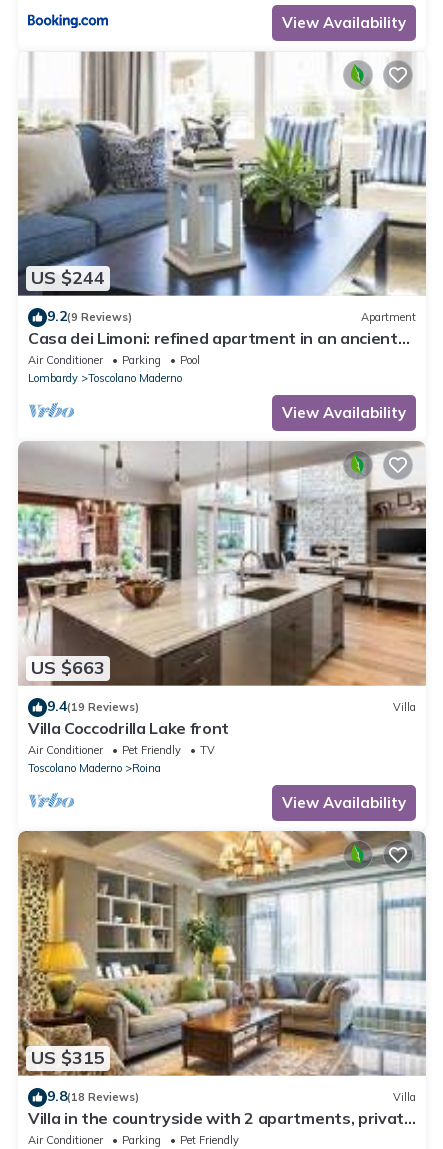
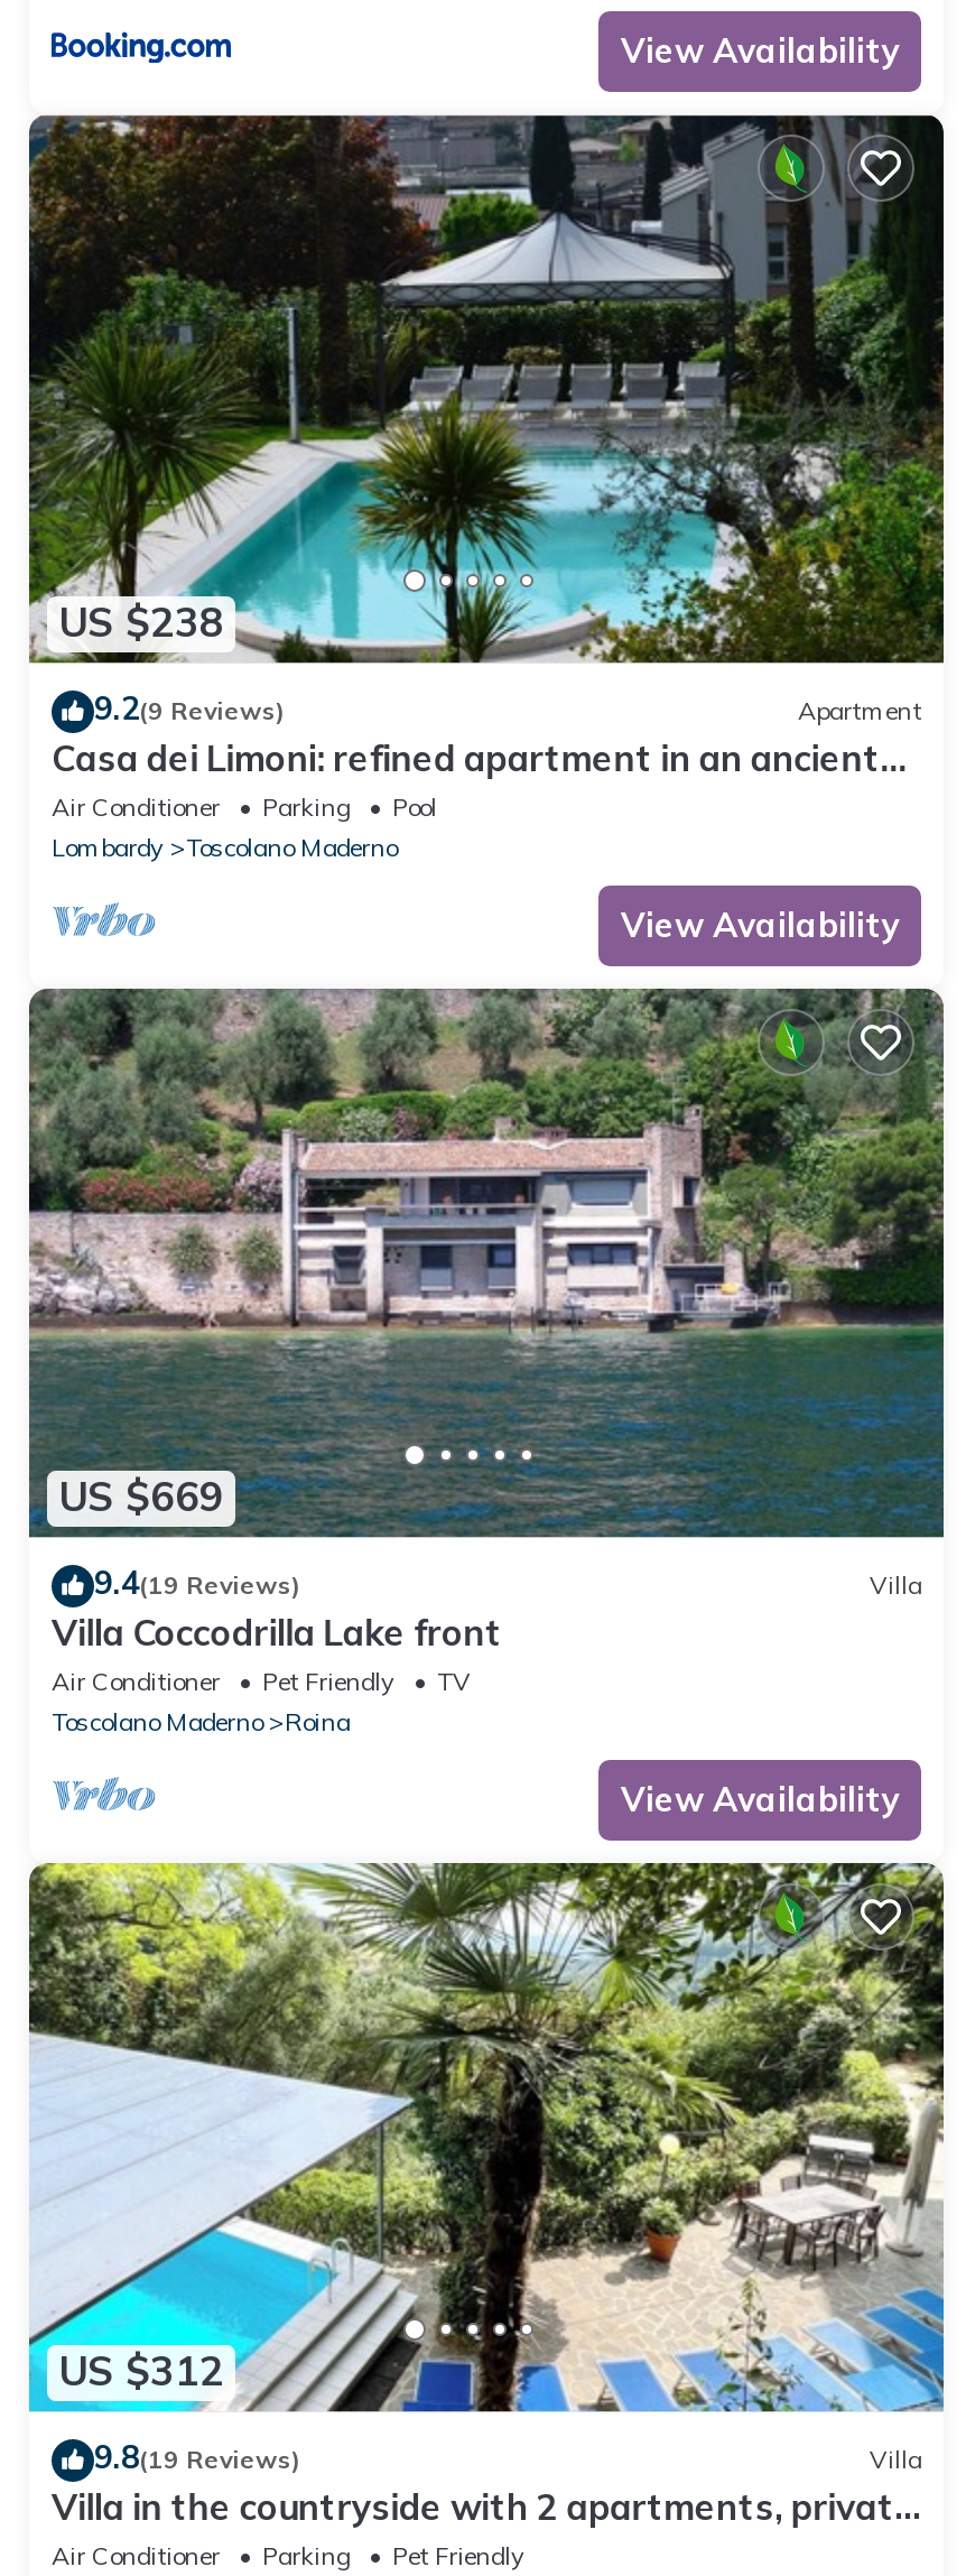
[17,51,427,296] [image] | US $244 -> [27,112,946,666] [image] | US $238
[17,441,427,687] [image] | US $663 -> [27,986,946,1540] [image] | US $669
[17,830,427,1077] [image] | US $315 -> [27,1861,946,2415] [image] | US $312
[47,1087,139,1105] 9.8(18 Reviews) -> [94,2436,300,2476] 9.8(19 Reviews)

